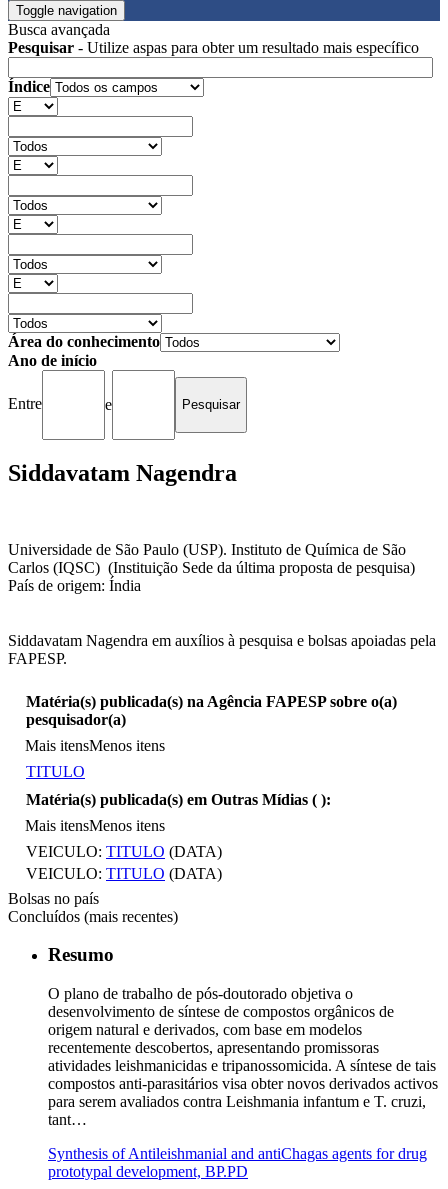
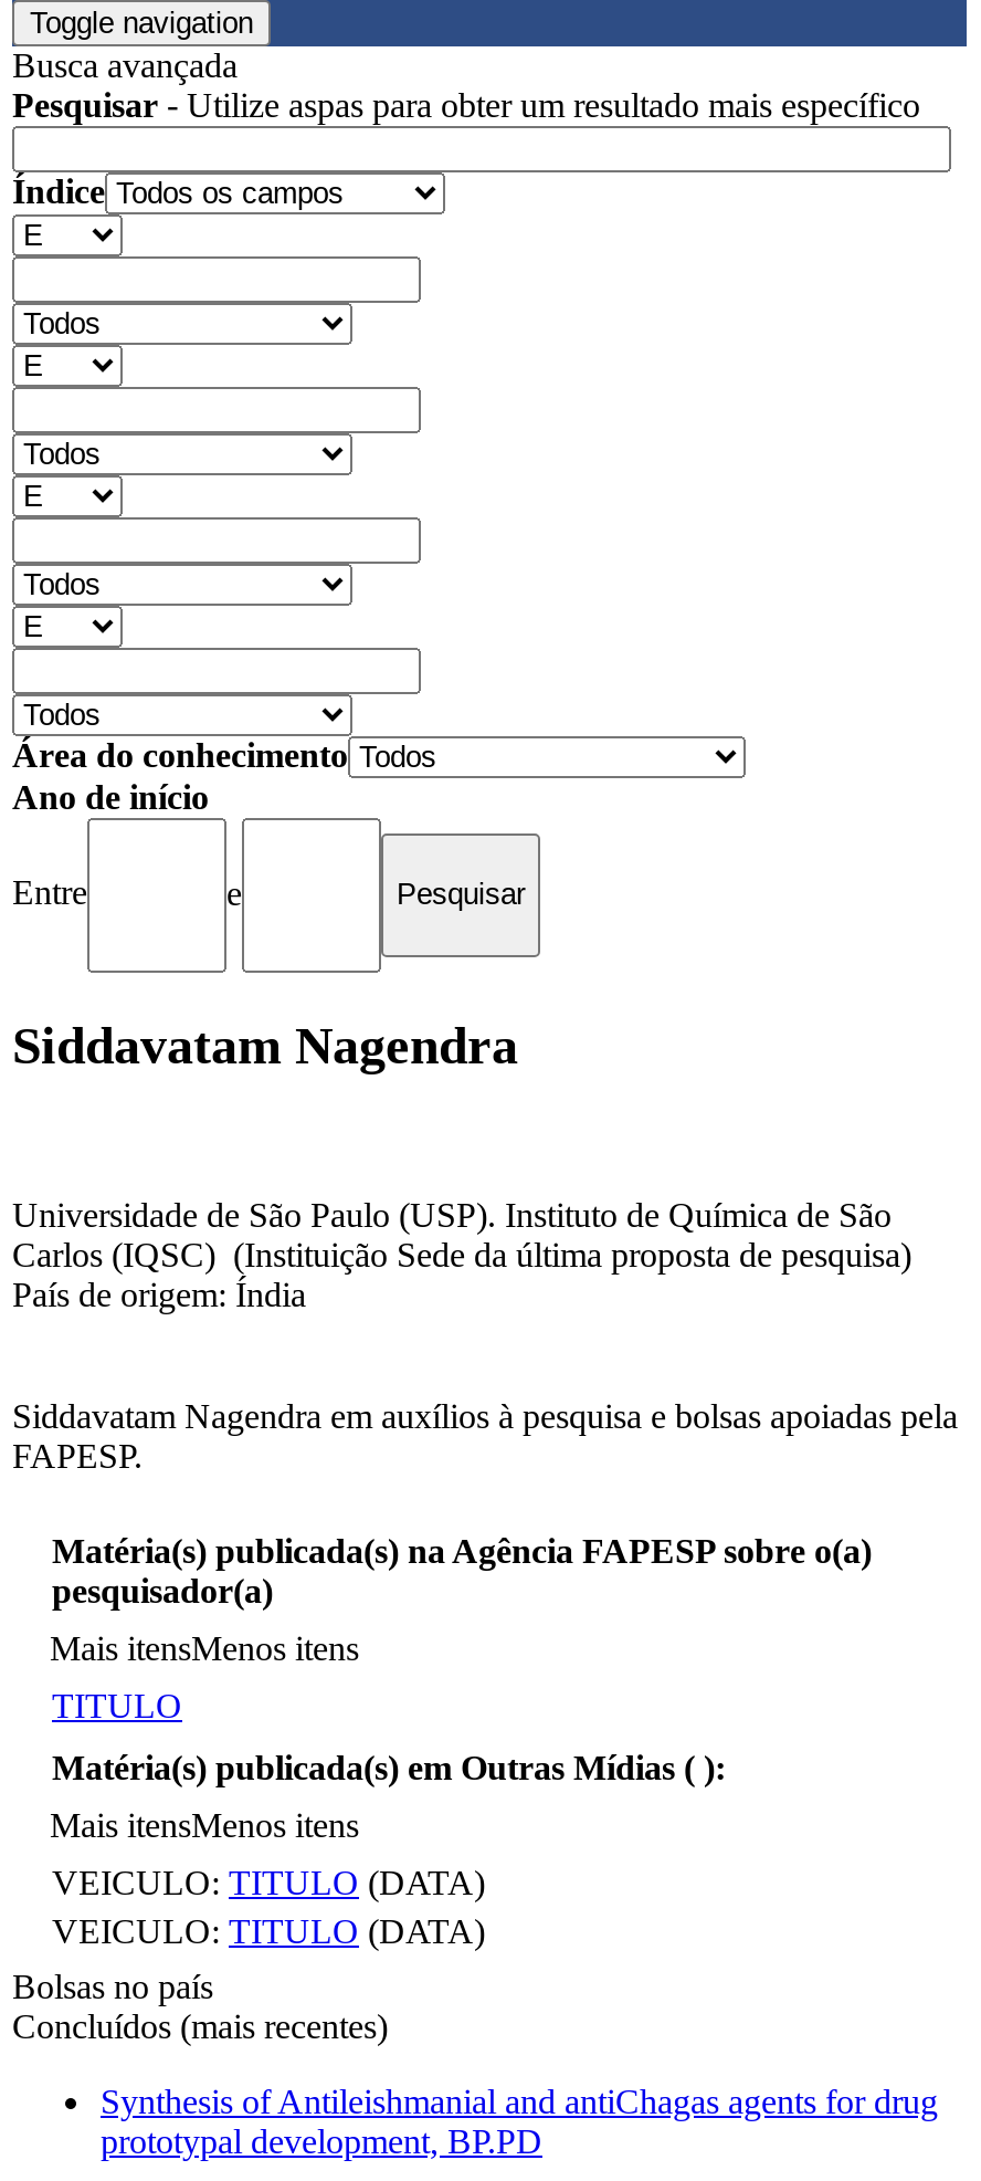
[48,944,438,1128] Resumo | O plano de trabalho de pós-doutorado objetiva o | desenvolvimento de síntese de compostos orgânicos de | origem natural e derivados, com base em modelos | recentemente descobertos, apresentando promissoras | atividades leishmanicidas e tripanossomicida. A síntese de tais | compostos anti-parasitários visa obter novos derivados activos | para serem avaliados contra Leishmania infantum e T. cruzi, | tant… -> none

